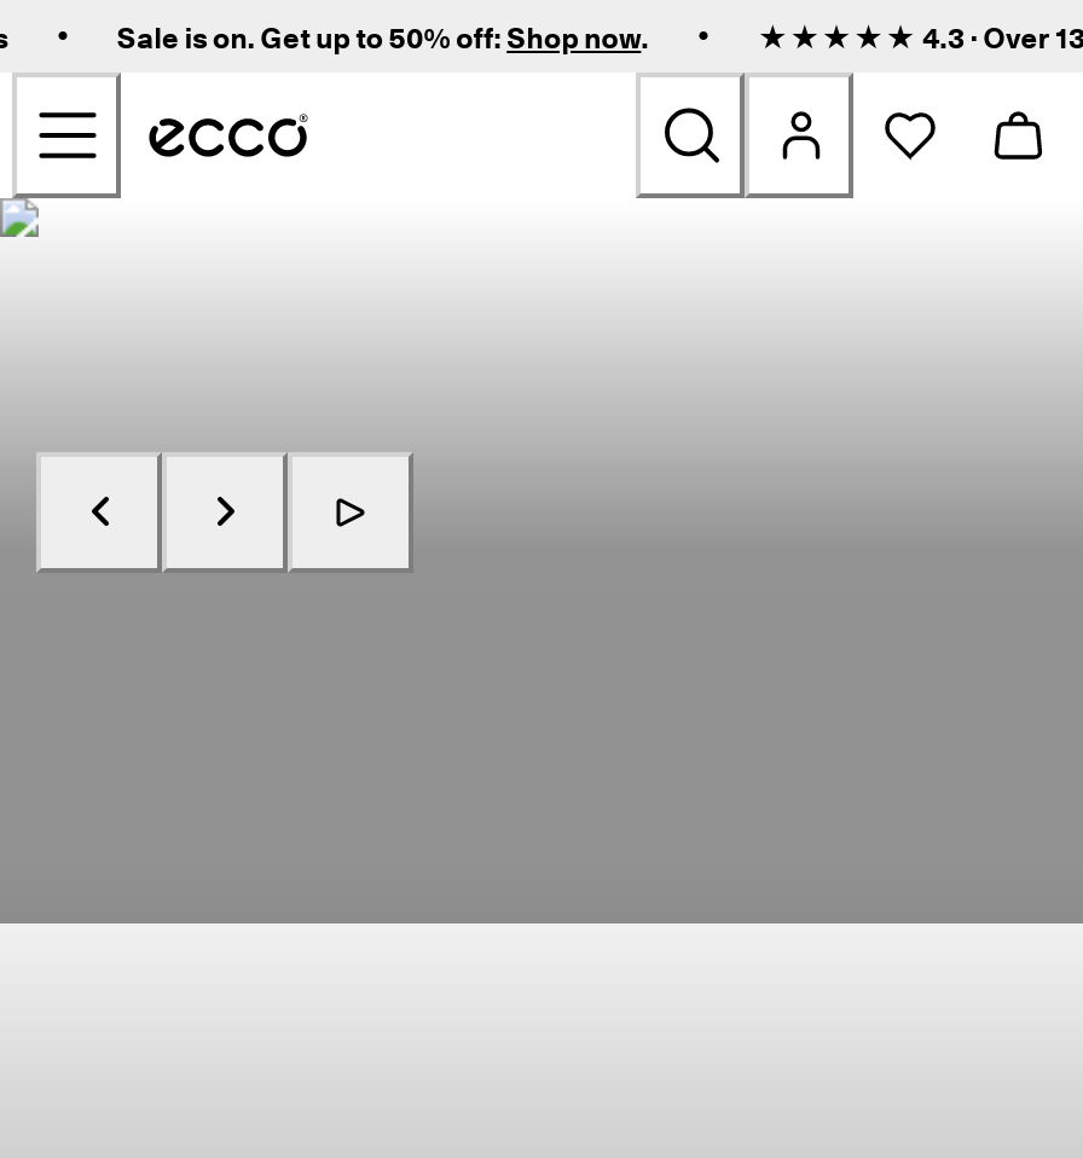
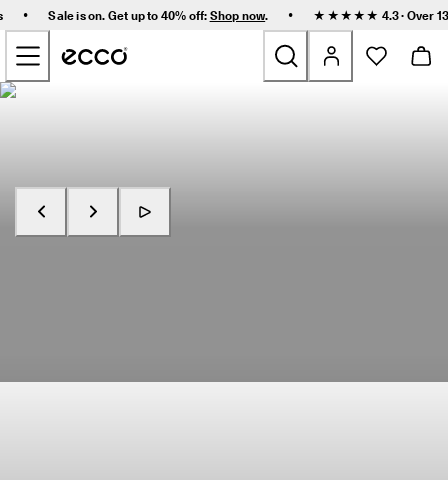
[117,18,649,54] Sale is on. Get up to 50% off: Shop now. -> [48,7,268,22] Sale is on. Get up to 40% off: Shop now.

